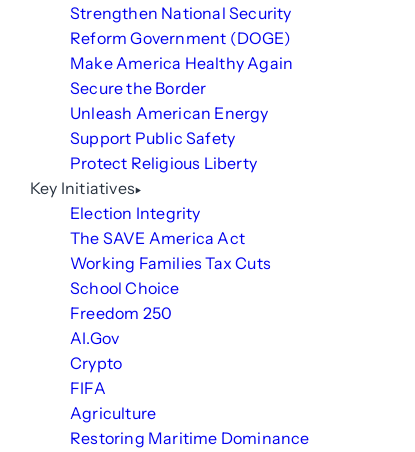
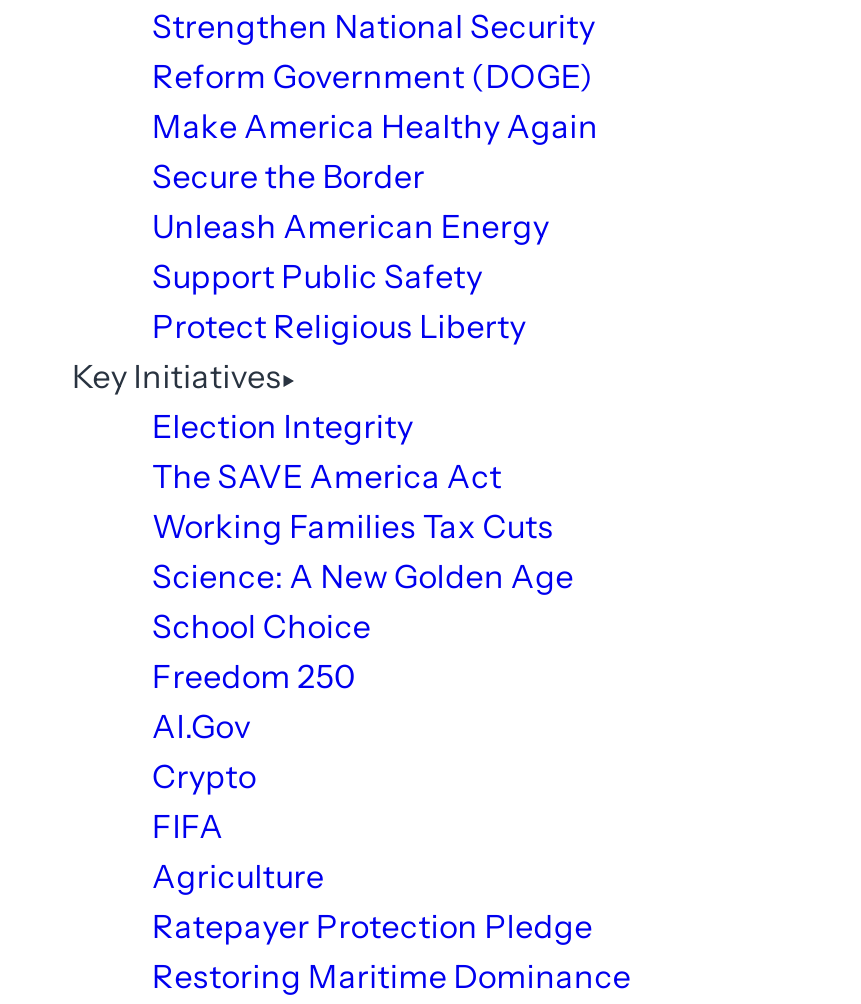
none -> [152,556,574,596] Science: A New Golden Age
none -> [152,906,593,946] Ratepayer Protection Pledge

